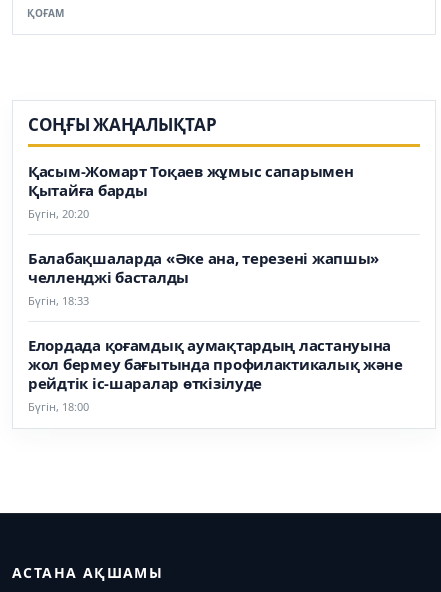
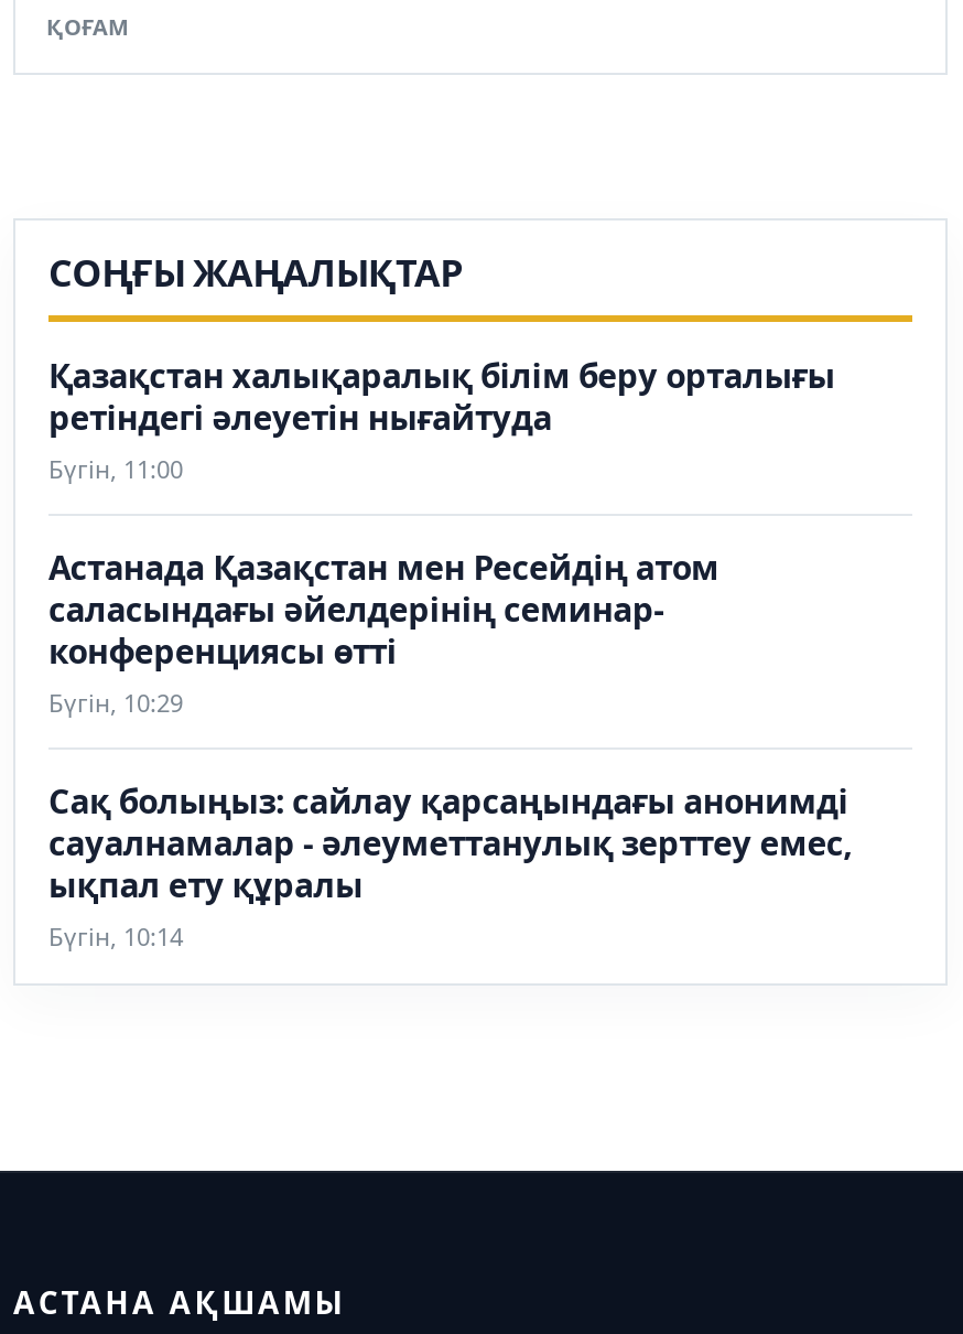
[28,161,354,221] Қасым-Жомарт Тоқаев жұмыс сапарымен | Қытайға барды | Бүгін, 20:20 -> [48,352,835,484] Қазақстан халықаралық білім беру орталығы | ретіндегі әлеуетін нығайтуда | Бүгін, 11:00
[28,248,379,308] Балабақшаларда «Әке ана, терезені жапшы» | челленджі басталды | Бүгін, 18:33 -> [48,544,719,718] Астанада Қазақстан мен Ресейдің атом | саласындағы әйелдерінің семинар- | конференциясы өтті | Бүгін, 10:29
[28,335,403,414] Елордада қоғамдық аумақтардың ластануына | жол бермеу бағытында профилактикалық және | рейдтік іс-шаралар өткізілуде | Бүгін, 18:00 -> [48,777,851,952] Сақ болыңыз: сайлау қарсаңындағы анонимді | сауалнамалар - әлеуметтанулық зерттеу емес, | ықпал ету құралы | Бүгін, 10:14

